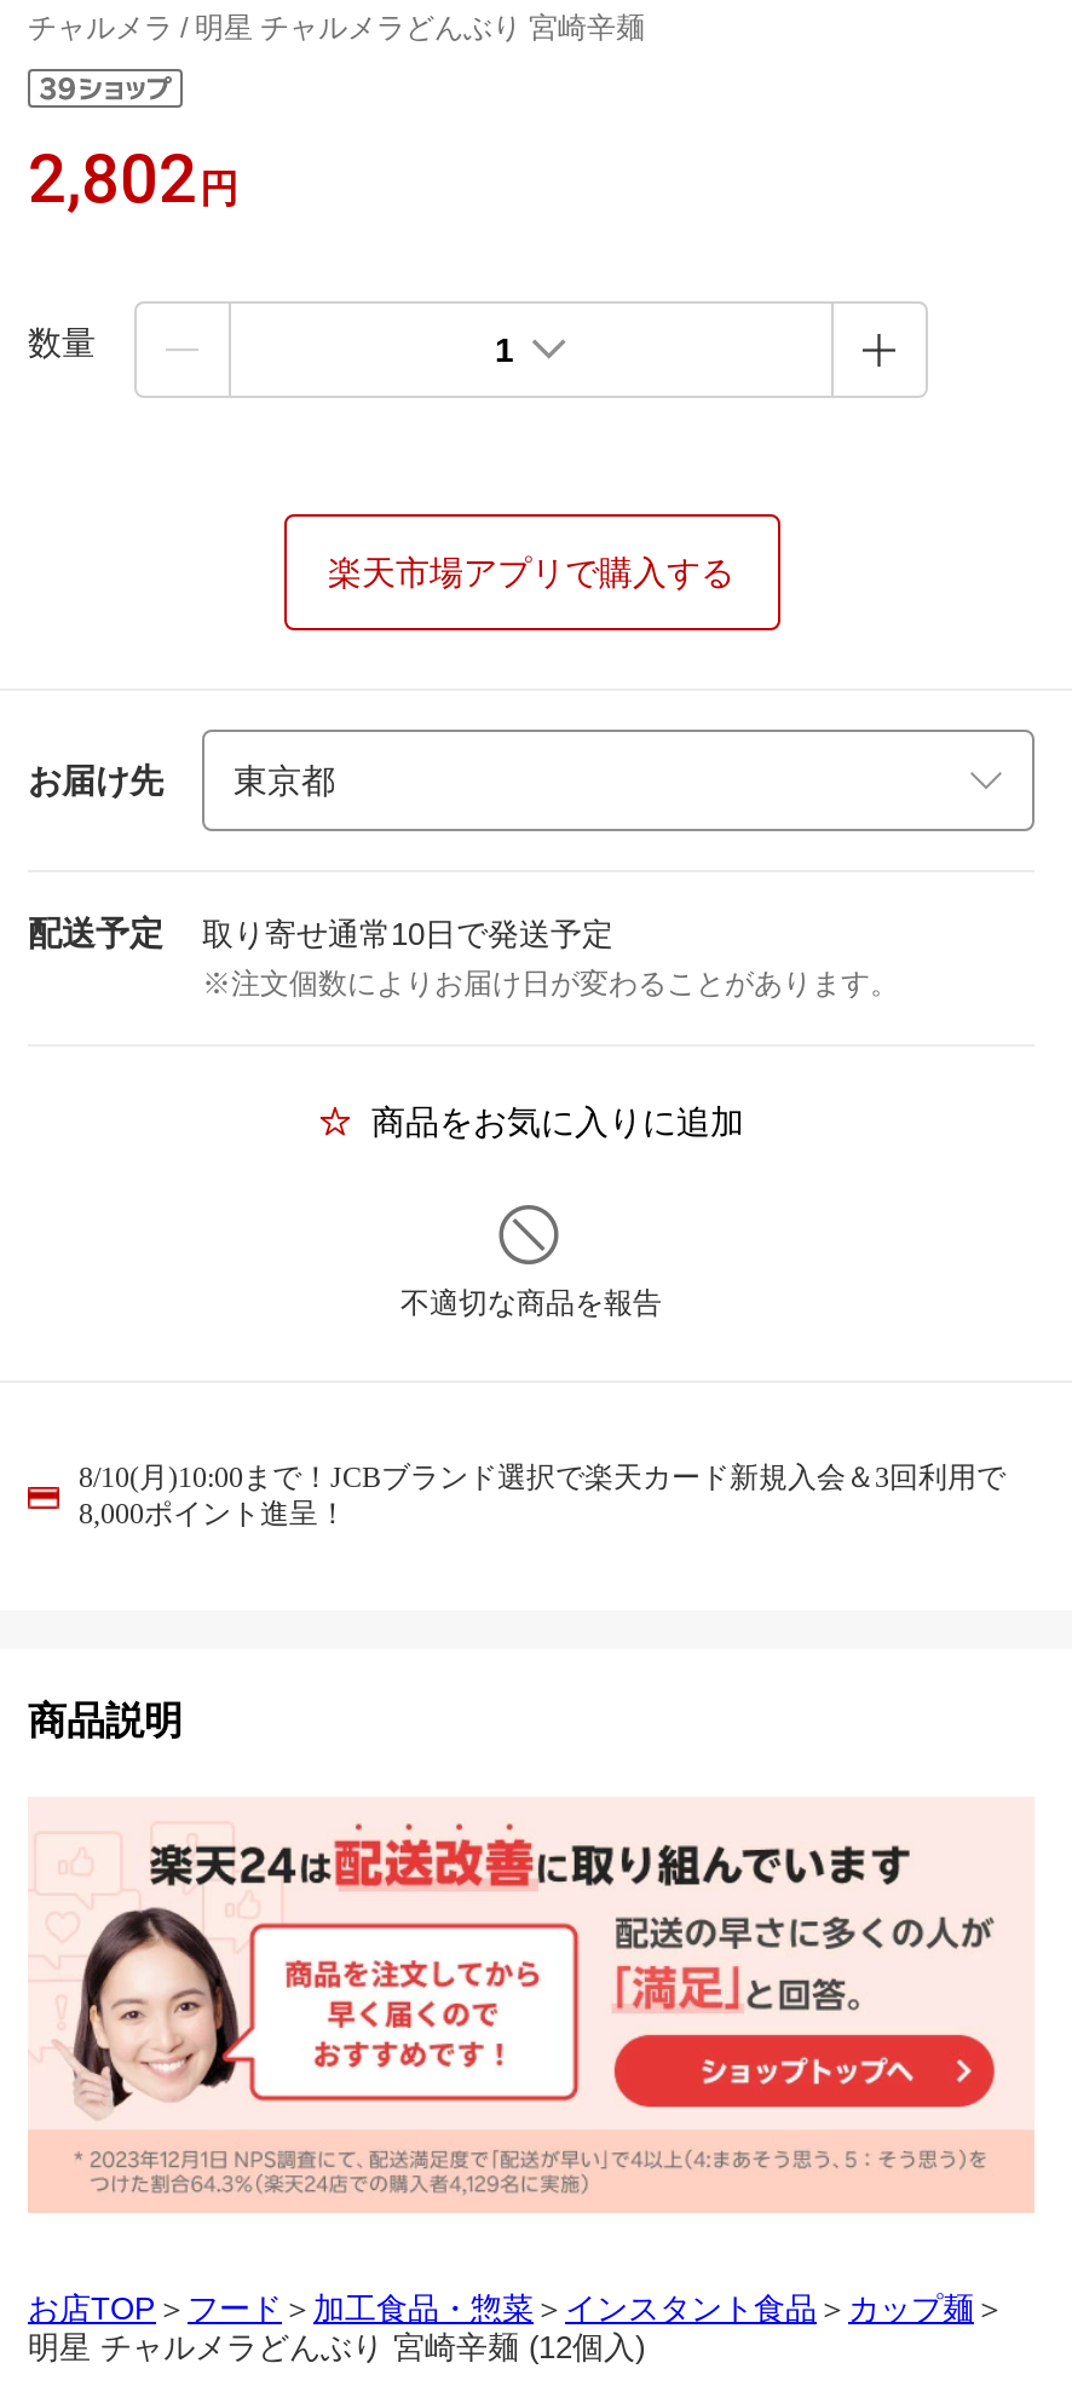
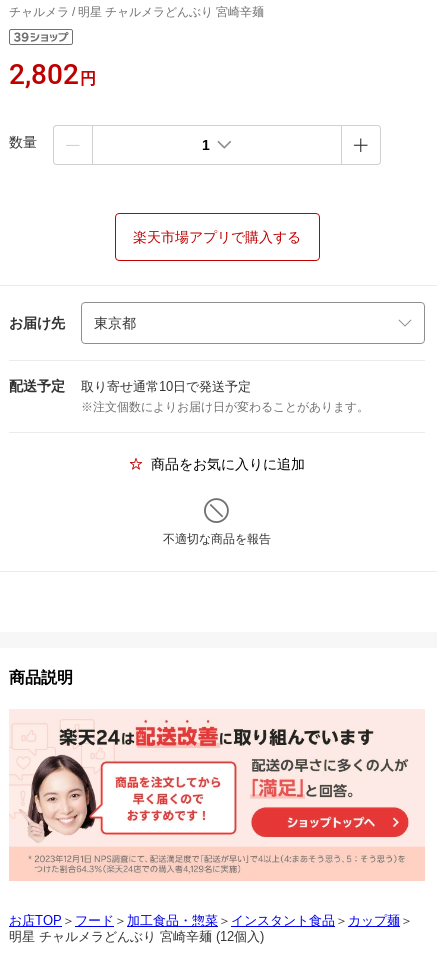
[79,1460,1005,1531] 8/10(月)10:00まで！JCBブランド選択で楽天カード新規入会＆3回利用で | 8,000ポイント進呈！ -> none

